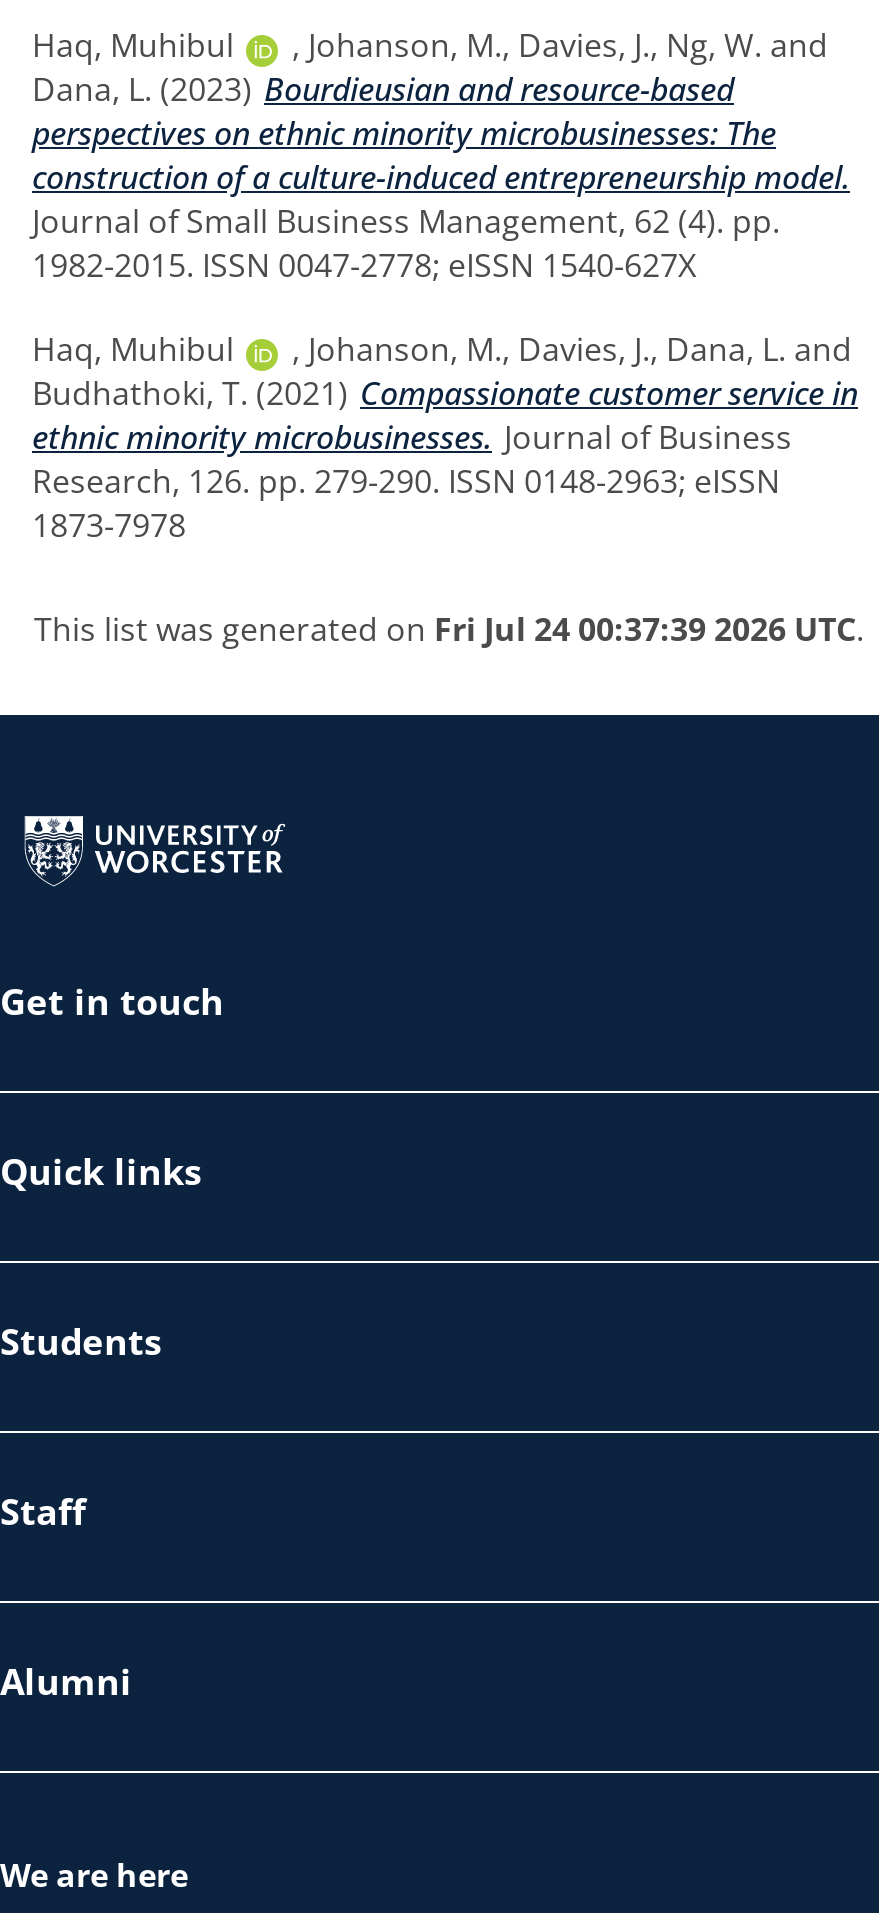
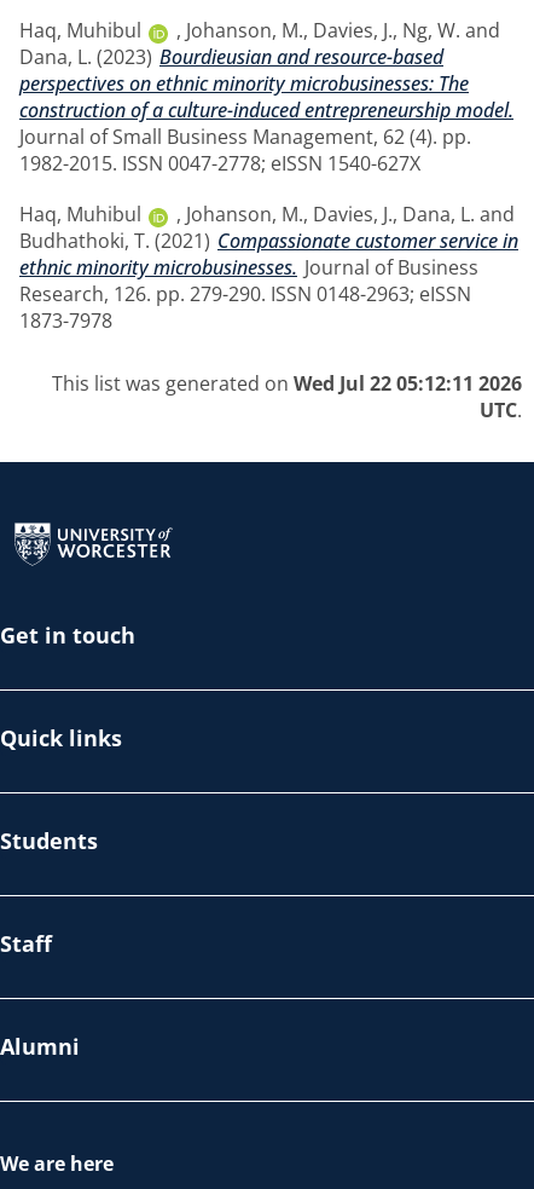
[34,607,864,651] This list was generated on Fri Jul 24 00:37:39 2026 UTC. -> [52,370,522,423] This list was generated on Wed Jul 22 05:12:11 2026 | UTC.

